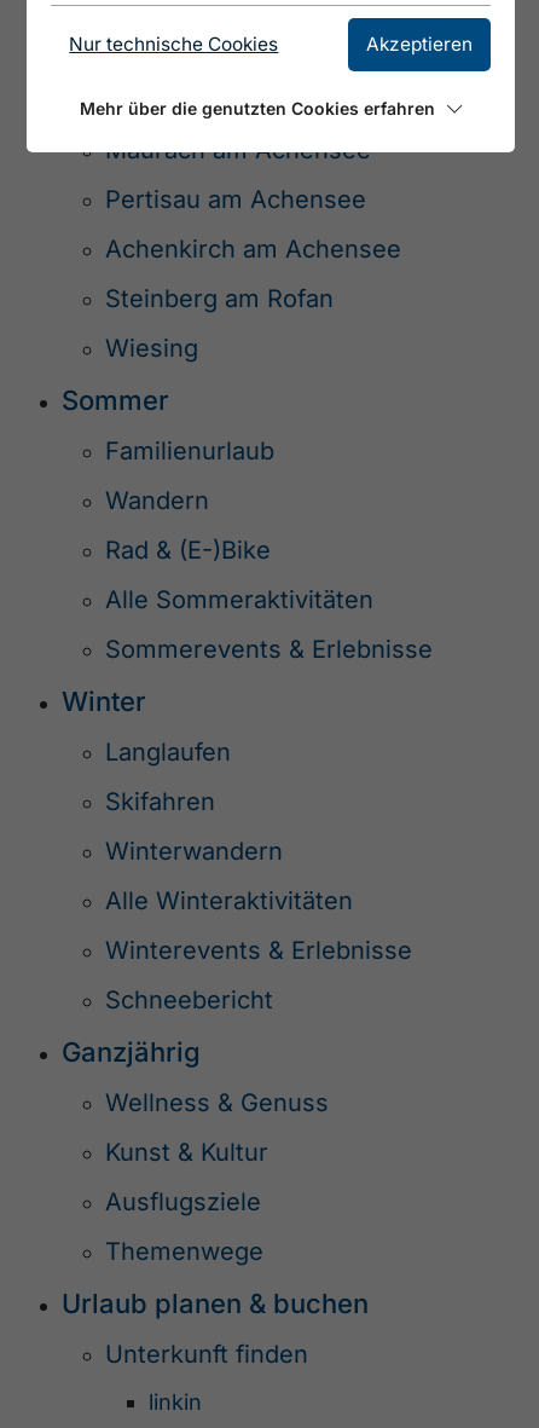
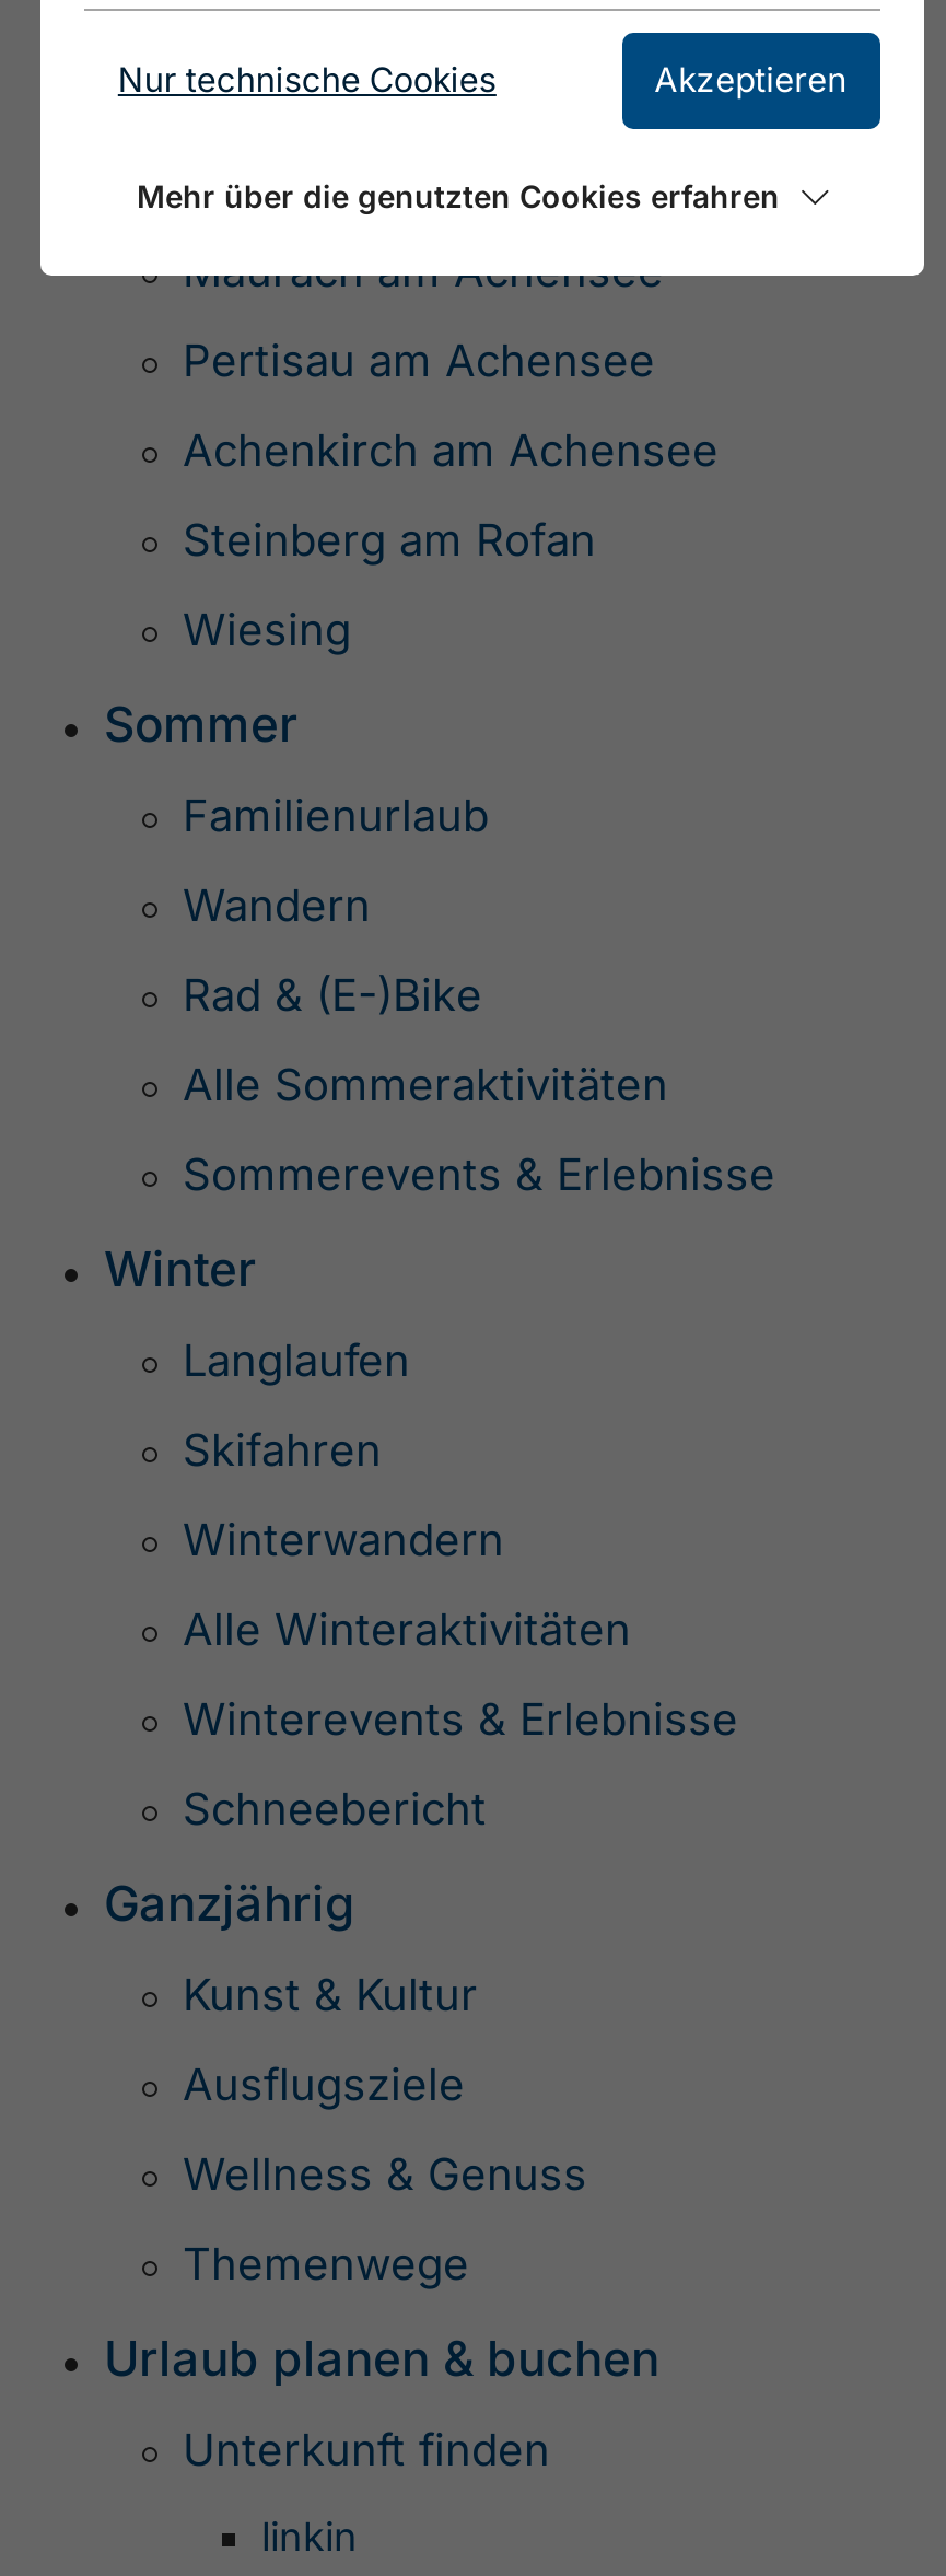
moved [105,1088,329,1117] -> [183,2149,587,2201]: Wellness & Genuss
moved [105,1138,268,1217] -> [183,1969,478,2112]: Kunst & Kultur | Ausflugsziele

